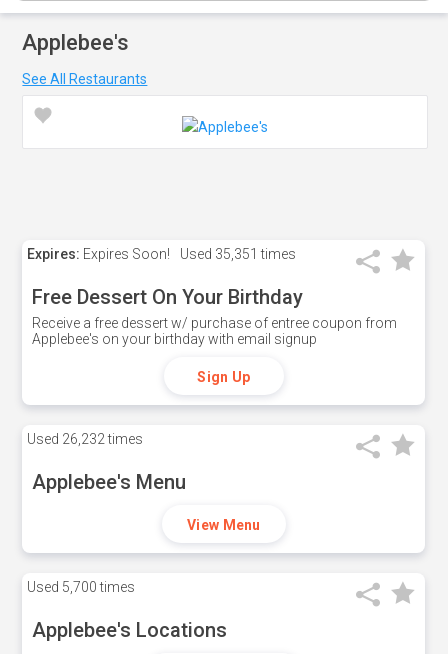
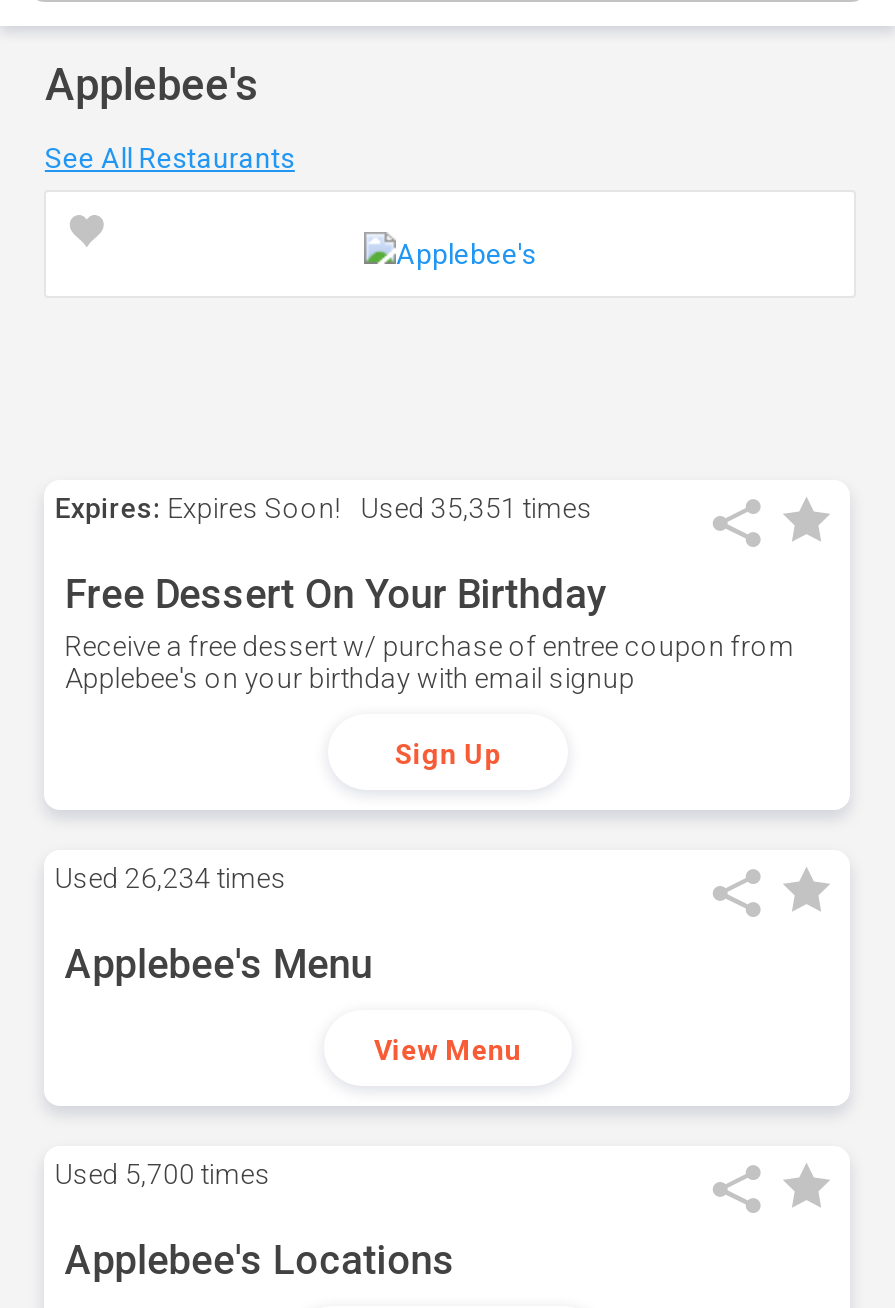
[27,431,143,447] Used 26,232 times -> [55,862,287,894] Used 26,234 times

